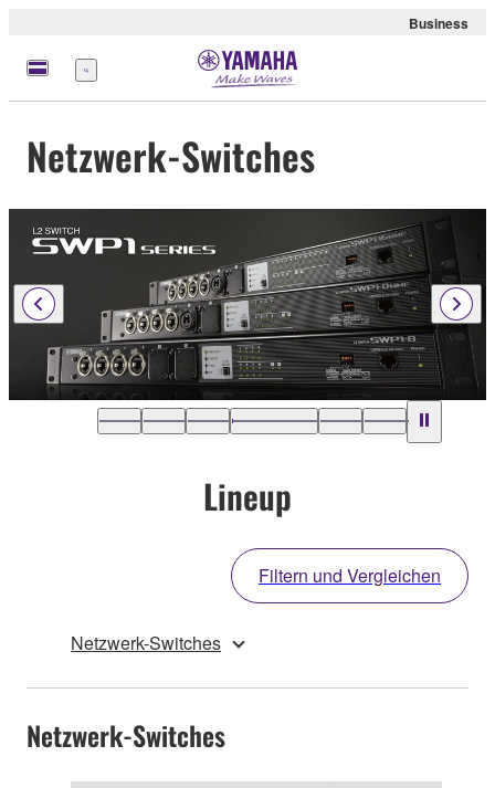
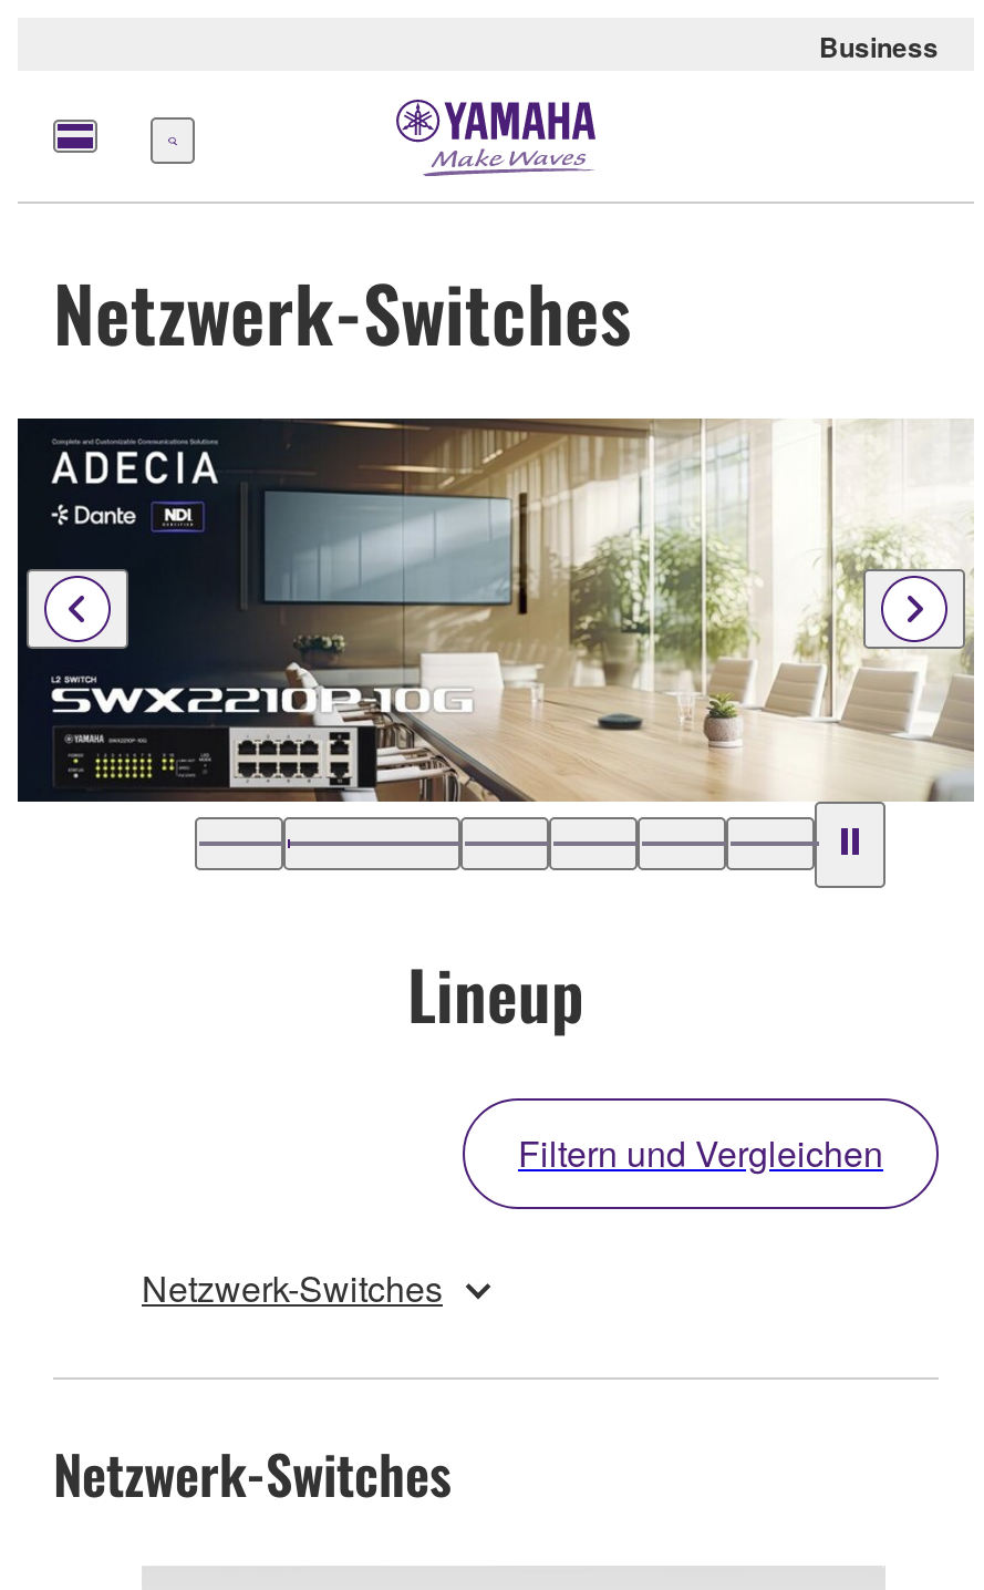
[9,208,487,401] [image] -> [18,416,974,804] [image]

